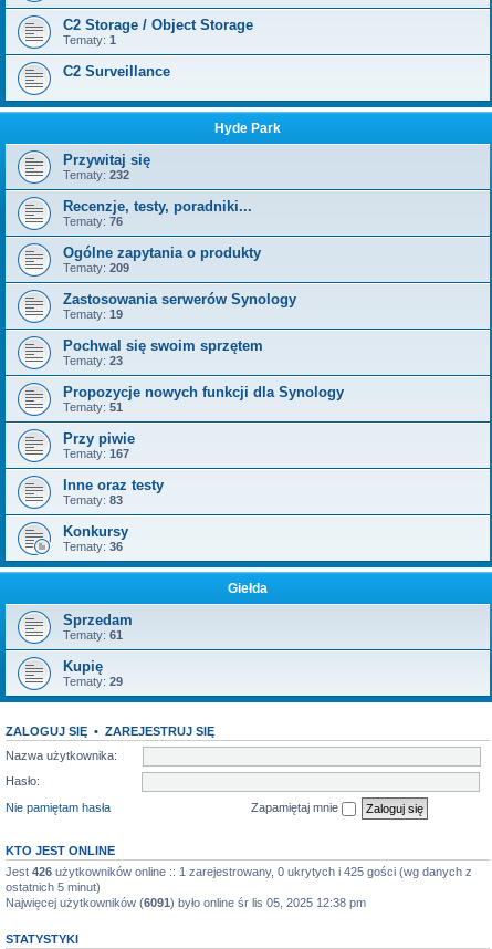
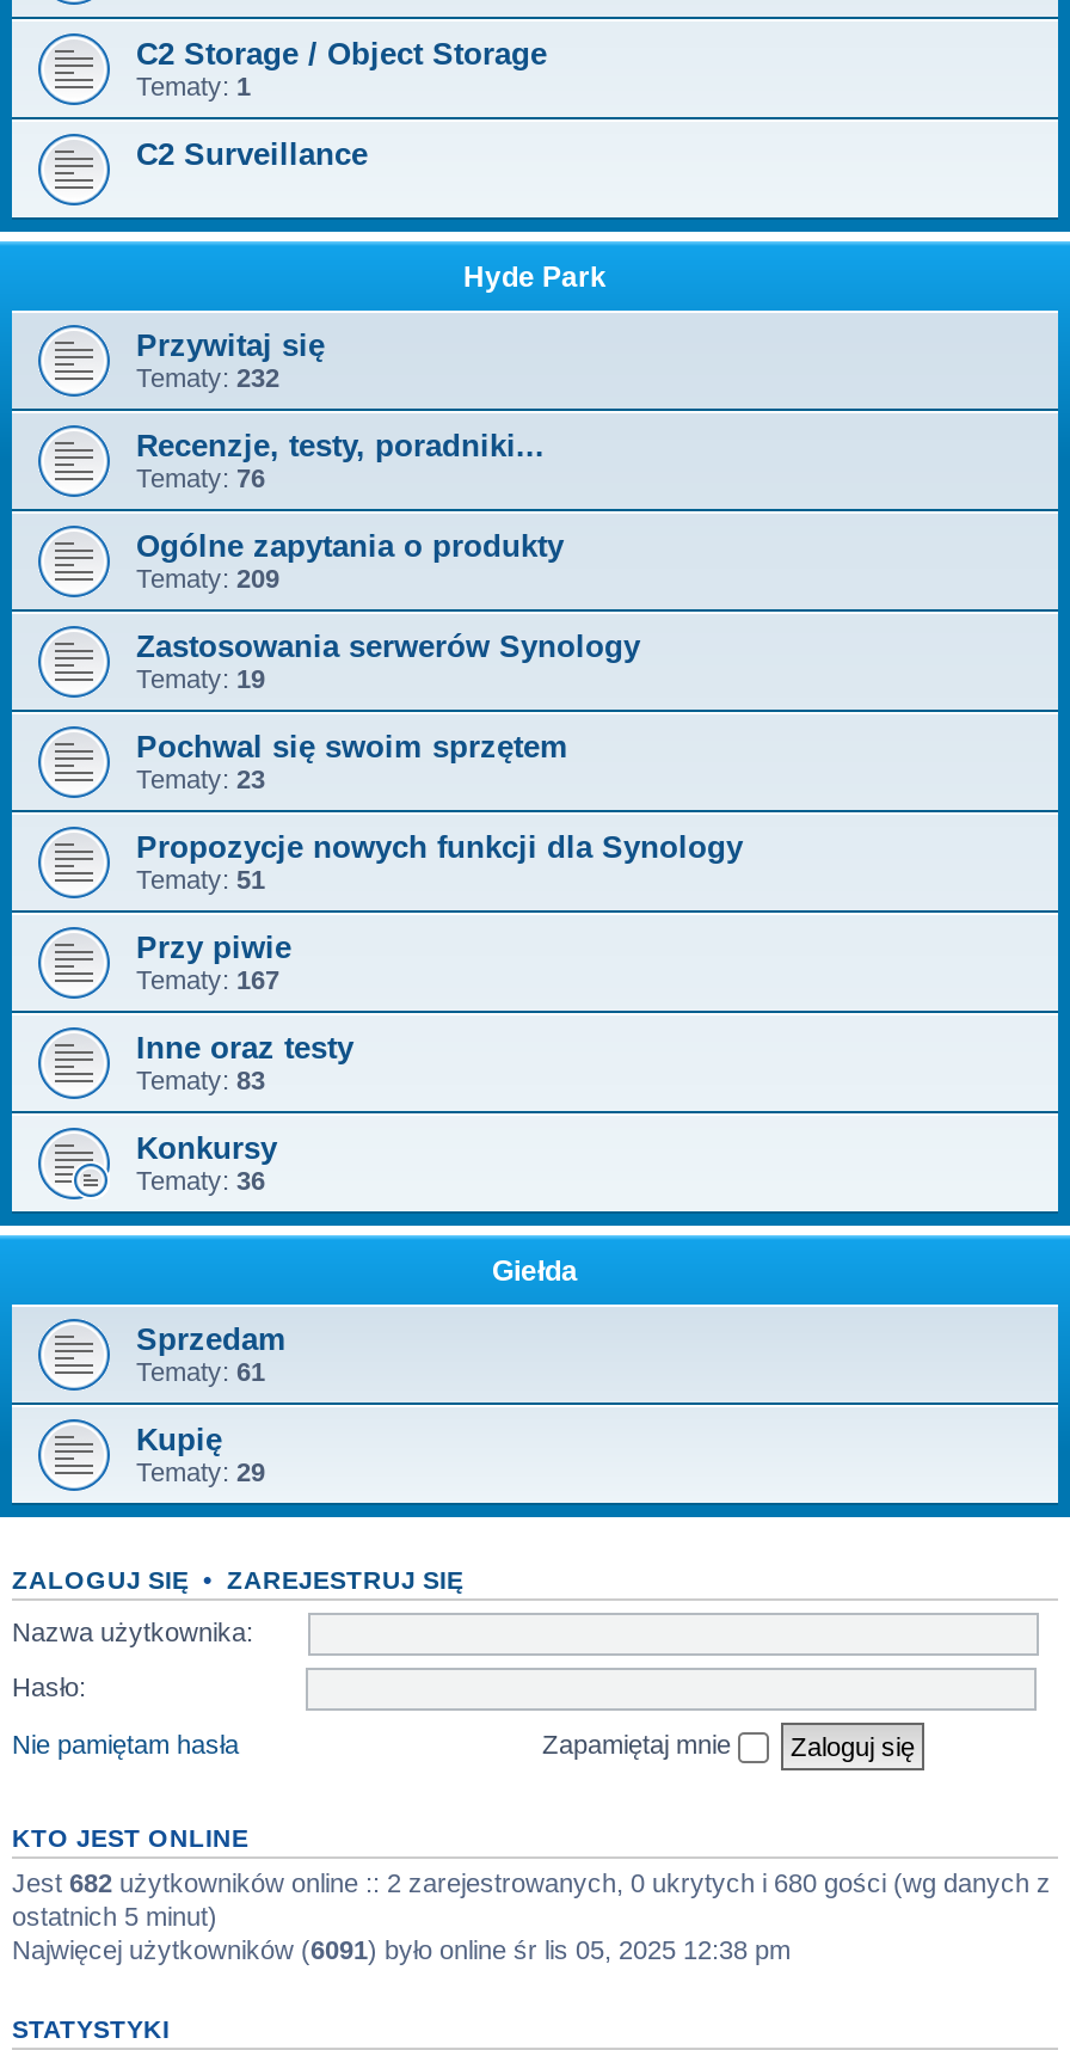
[6,864,472,878] Jest 426 użytkowników online :: 1 zarejestrowany, 0 ukrytych i 425 gości (wg danych z -> [12,1867,1051,1896] Jest 682 użytkowników online :: 2 zarejestrowanych, 0 ukrytych i 680 gości (wg danych z

